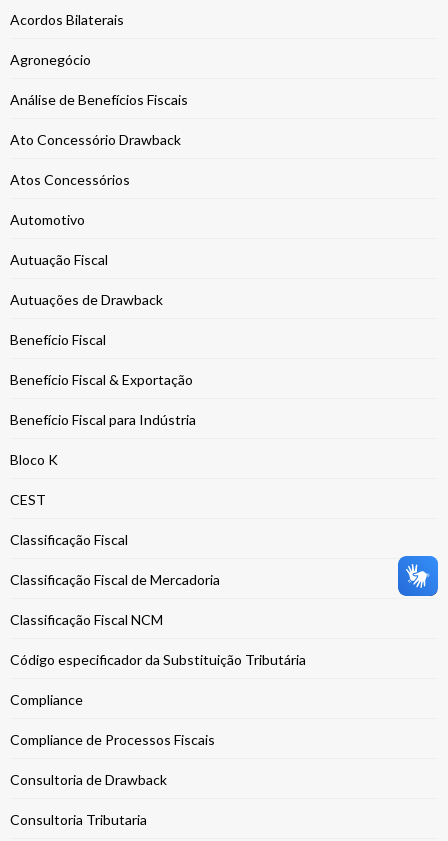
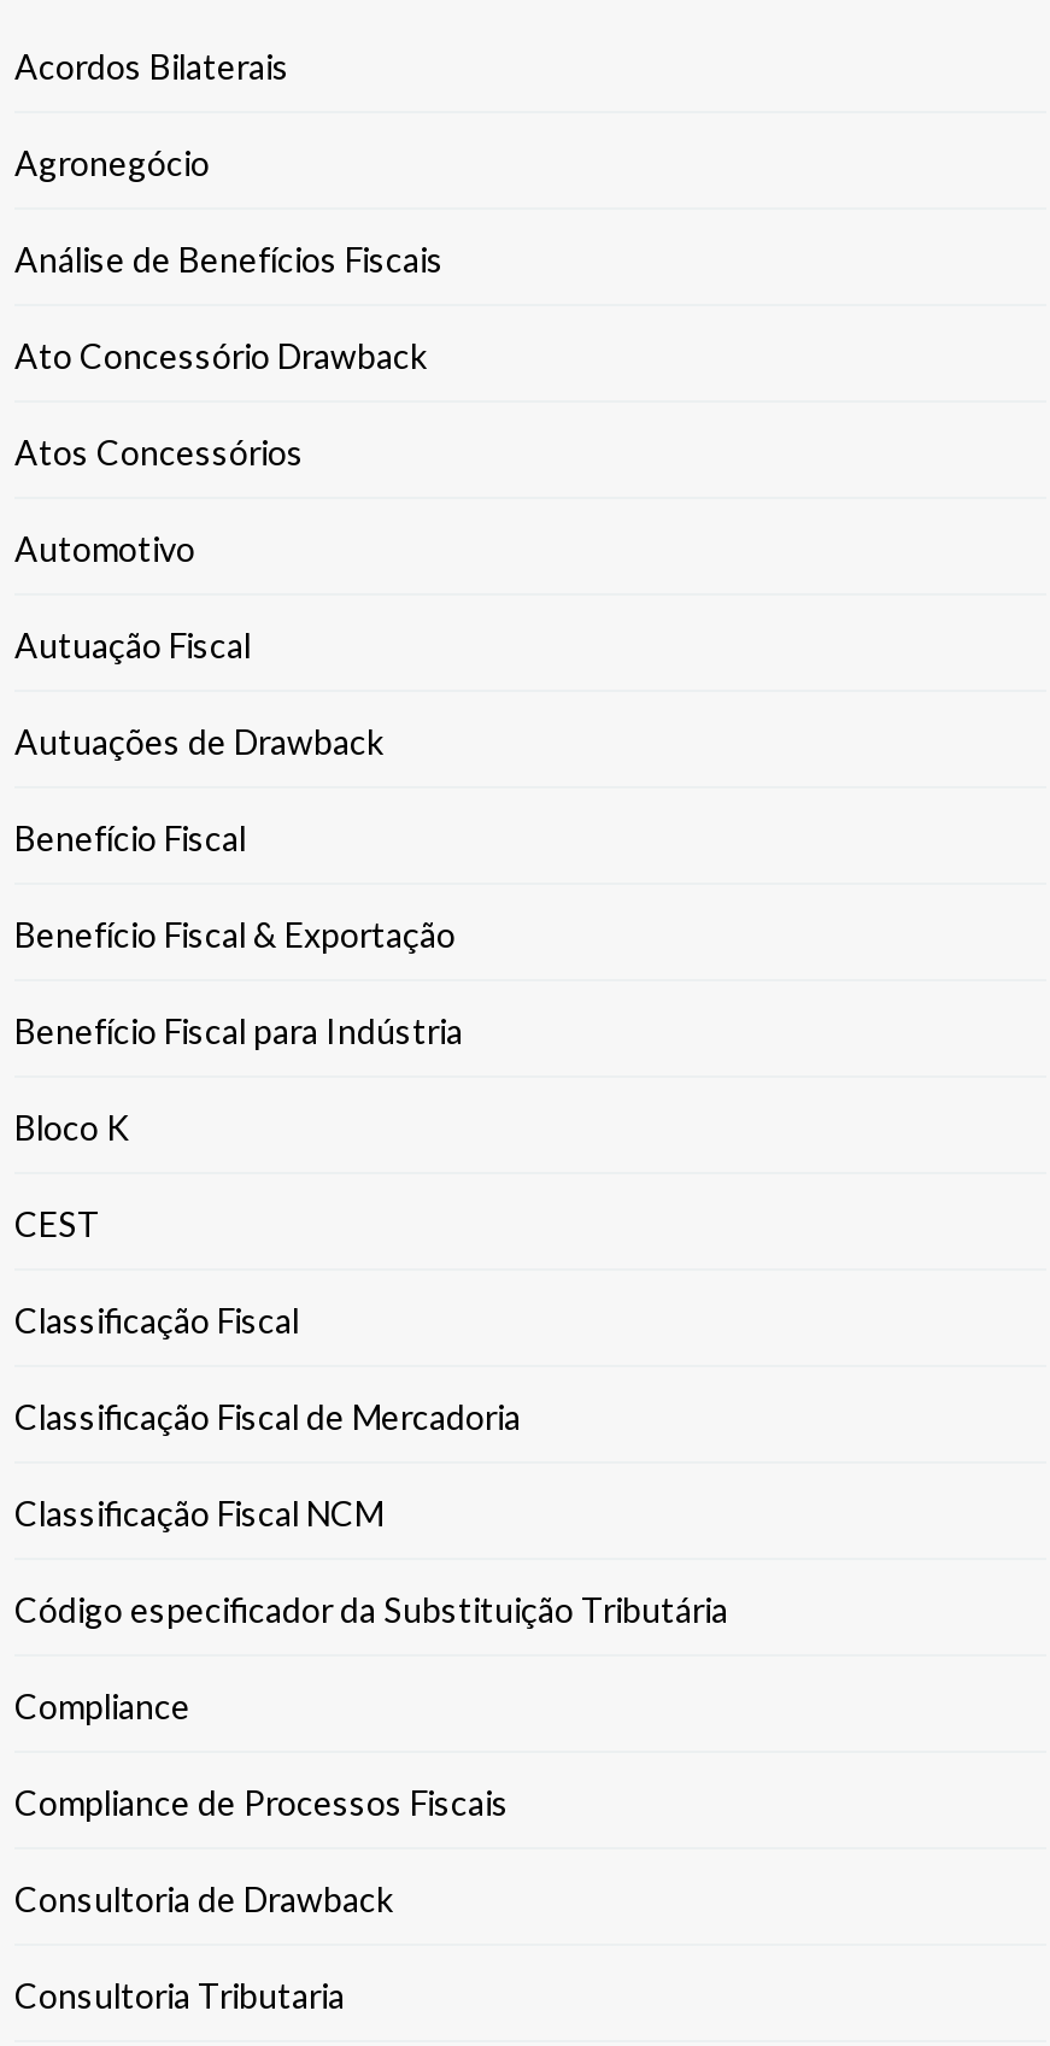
[397,555,439,597] [image] -> none

